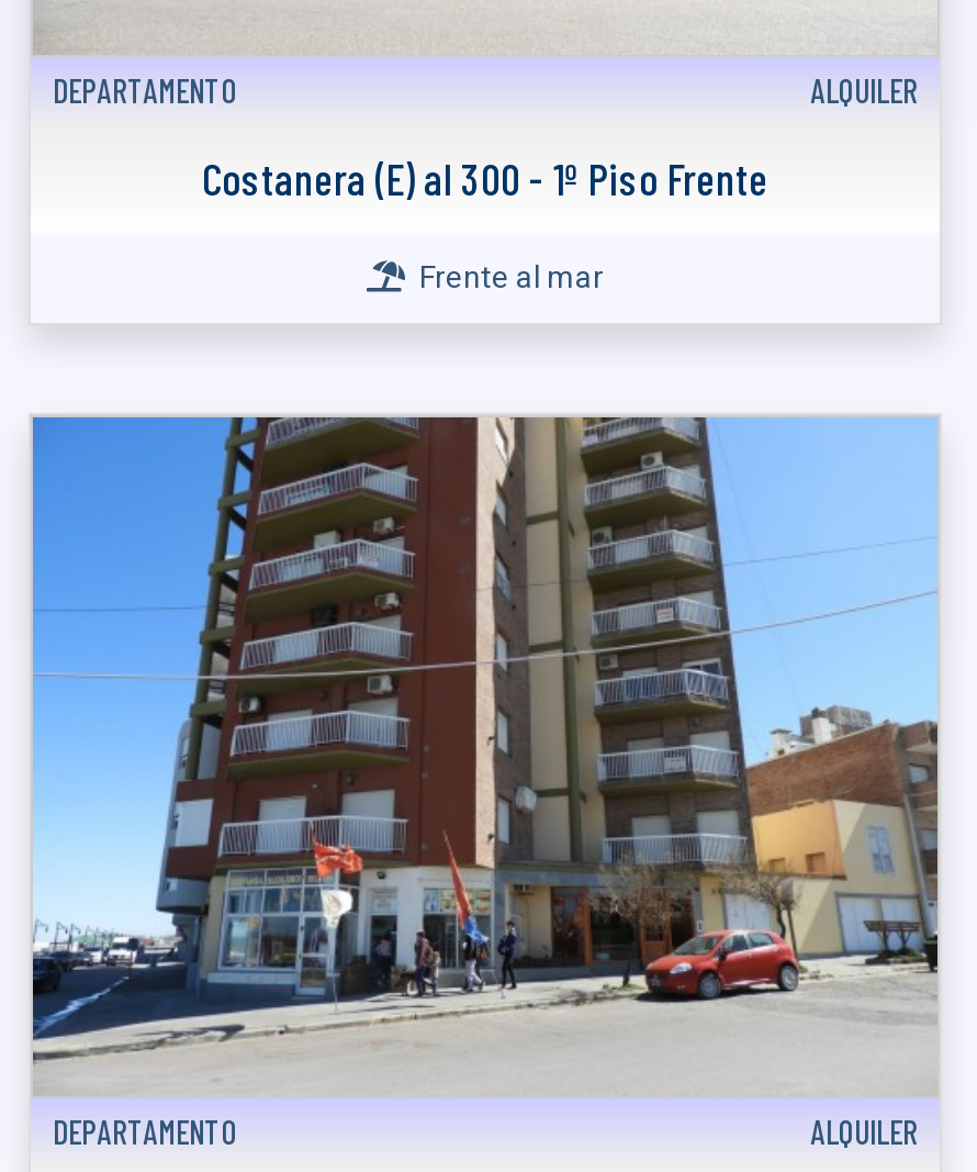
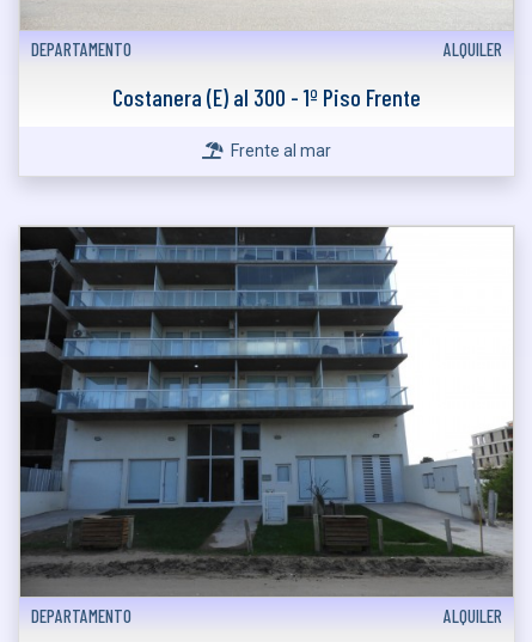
[31,415,940,1096] [image] -> [19,226,513,597] [image]

